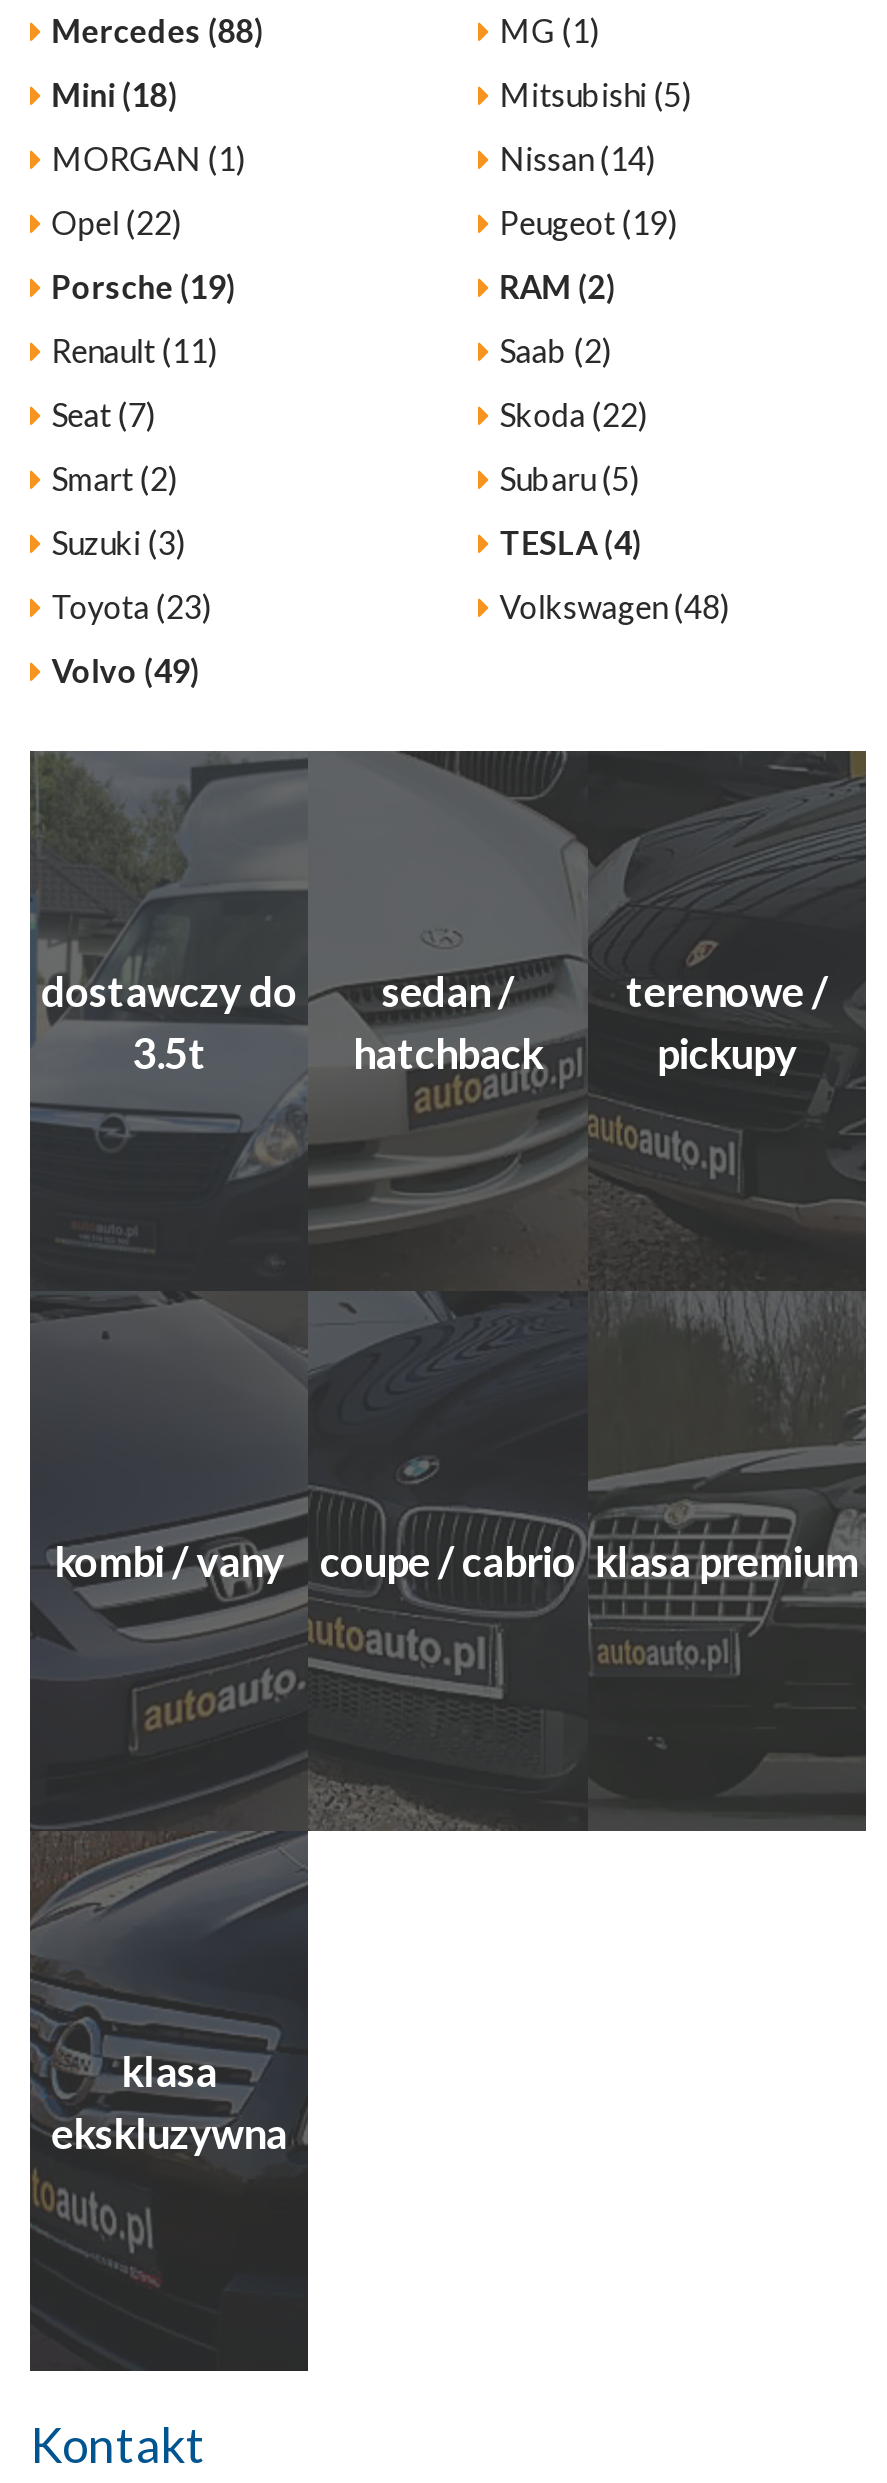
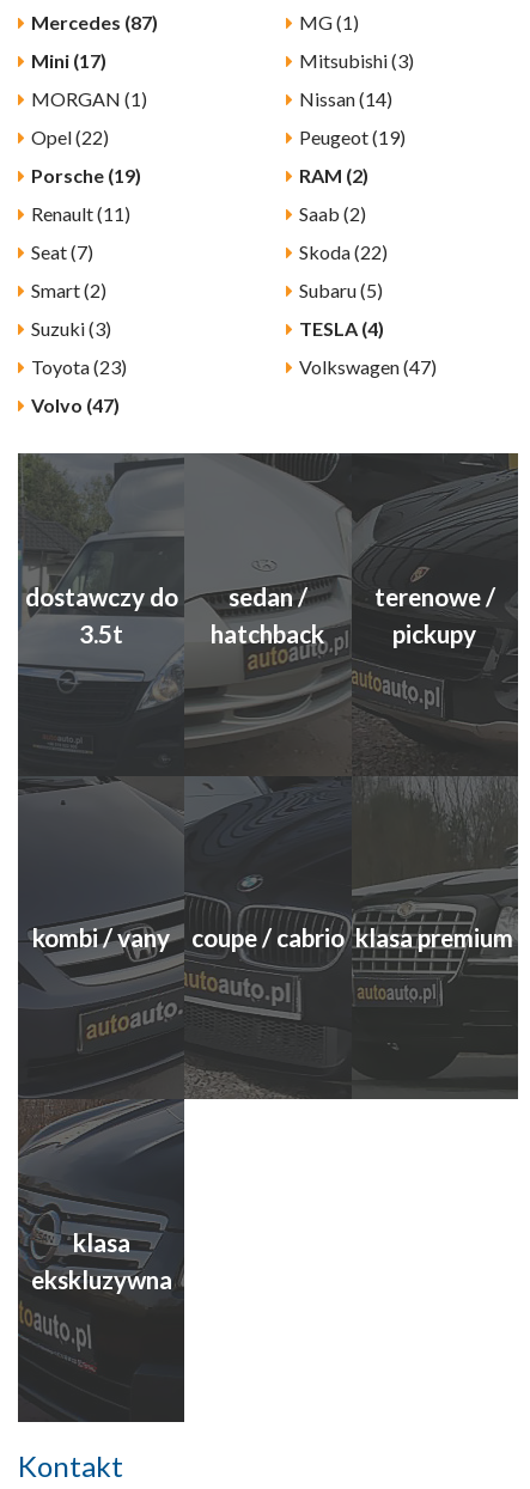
[52,10,264,48] Mercedes (88) -> [31,10,158,33] Mercedes (87)
[52,74,178,112] Mini (18) -> [31,49,106,71] Mini (17)
[500,74,692,112] Mitsubishi (5) -> [299,49,414,71] Mitsubishi (3)
[500,586,730,624] Volkswagen (48) -> [299,355,436,378] Volkswagen (47)
[52,650,200,688] Volvo (49) -> [31,393,119,416] Volvo (47)

